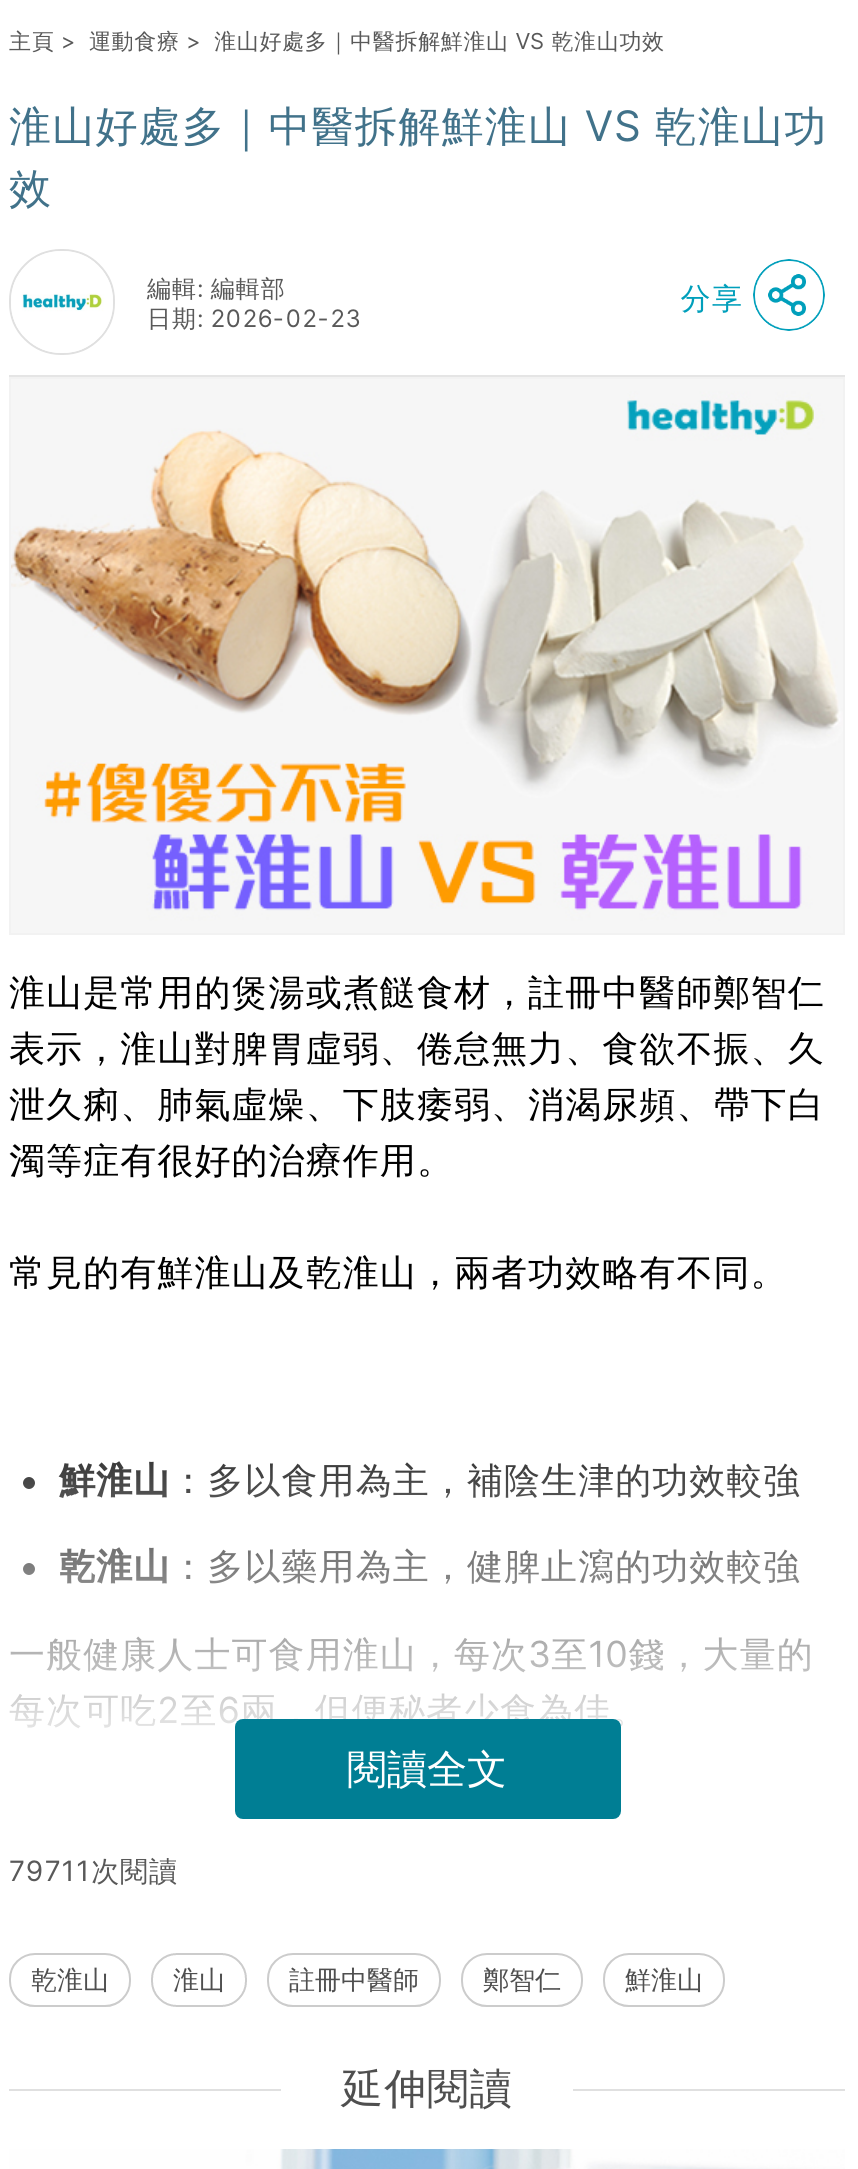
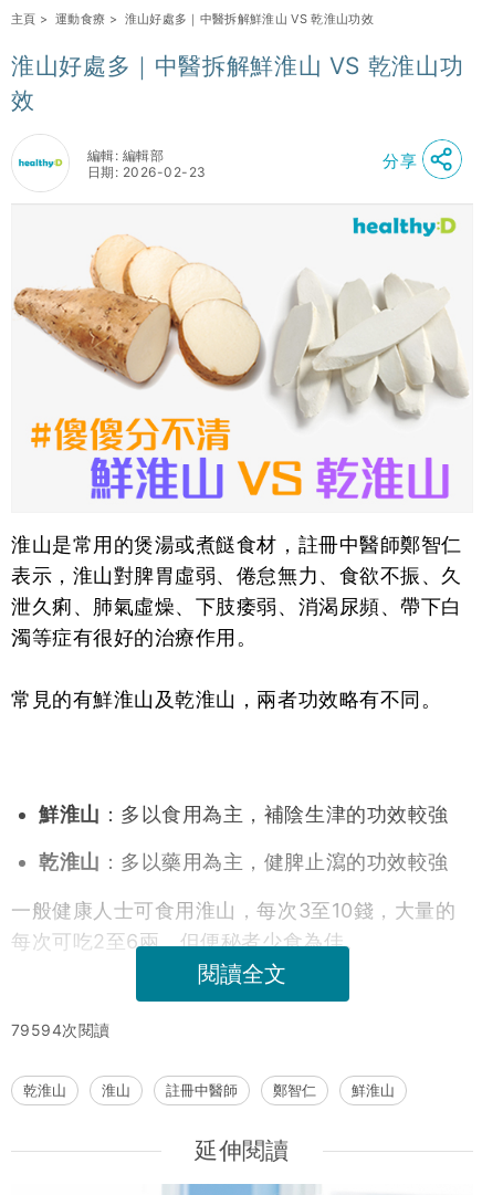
[9,1854,178,1888] 79711次閱讀 -> [11,1021,110,1039] 79594次閱讀

